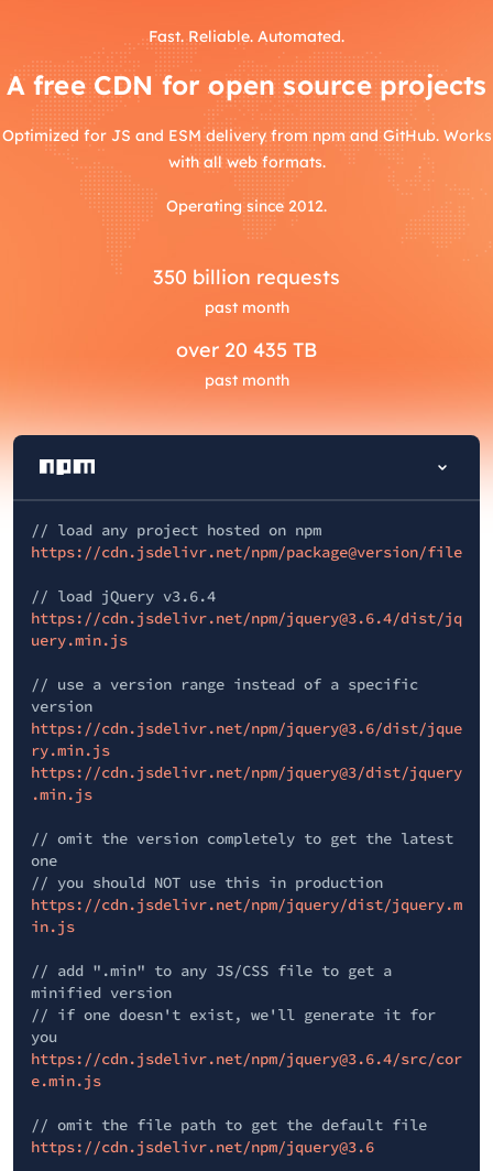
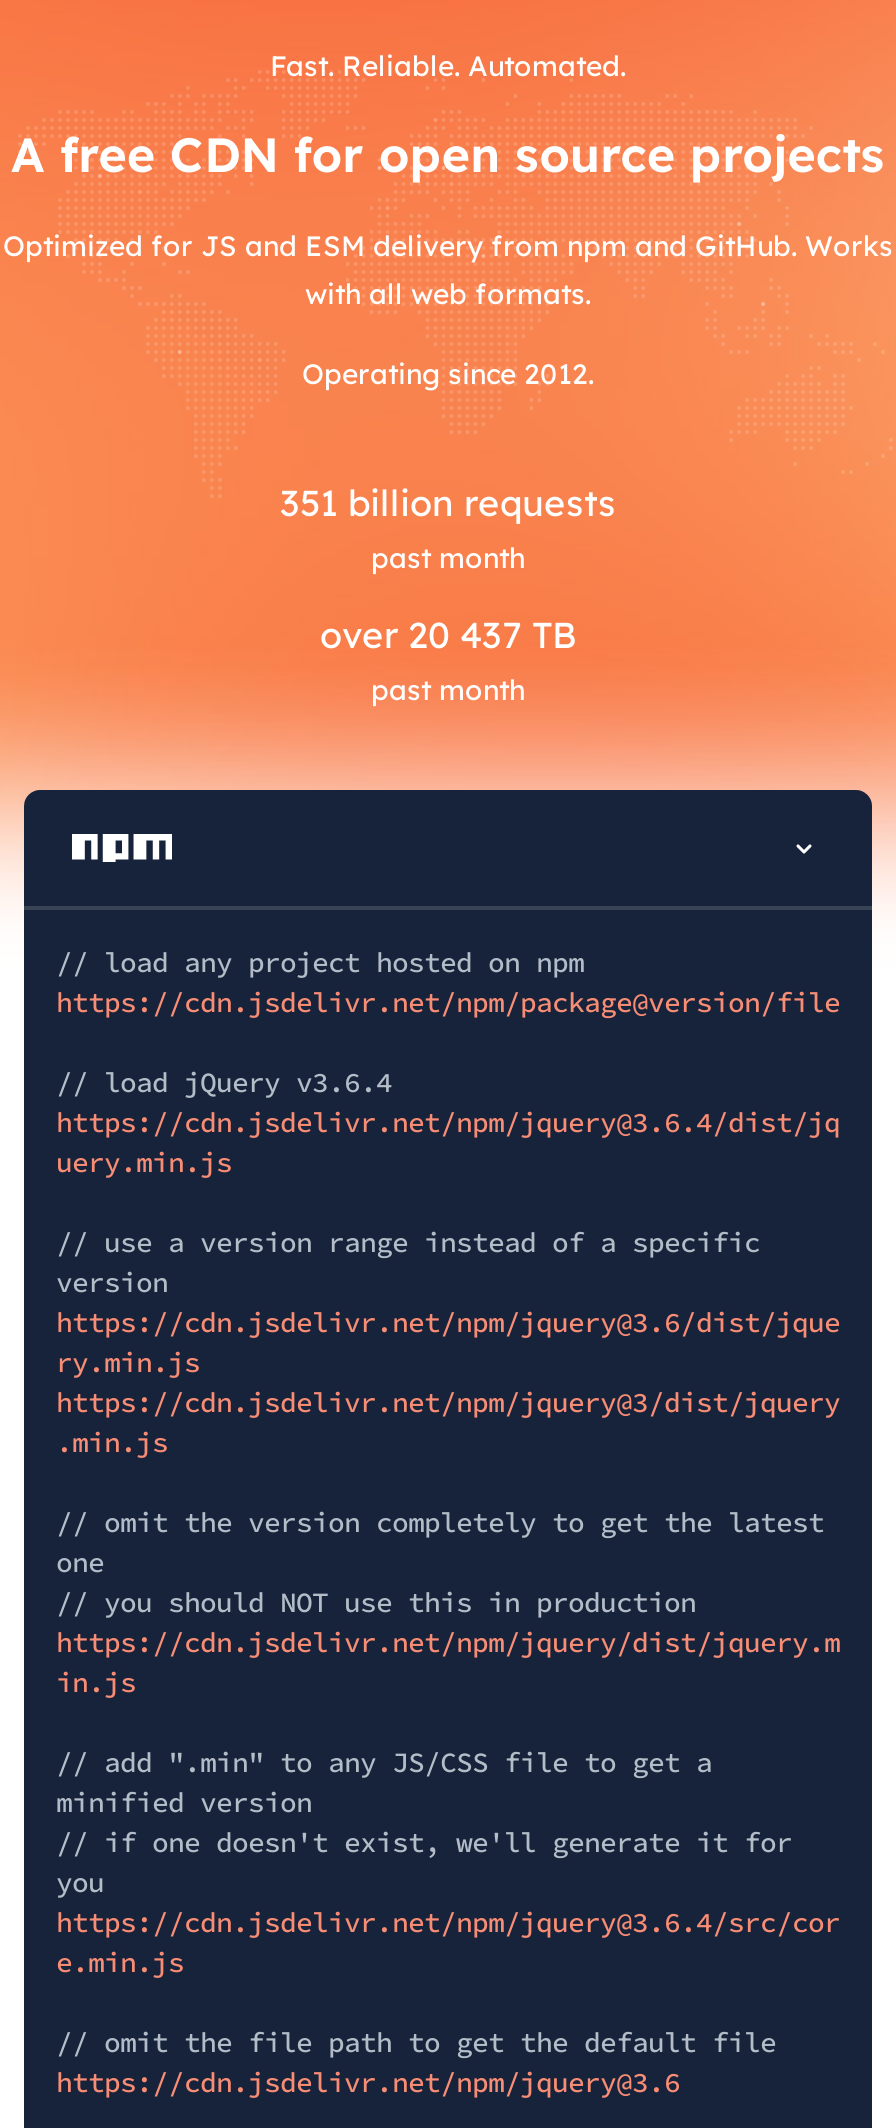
[153,264,340,290] 350 billion requests -> [280,480,616,526] 351 billion requests
[176,337,317,362] over 20 435 TB -> [320,612,576,658] over 20 437 TB

